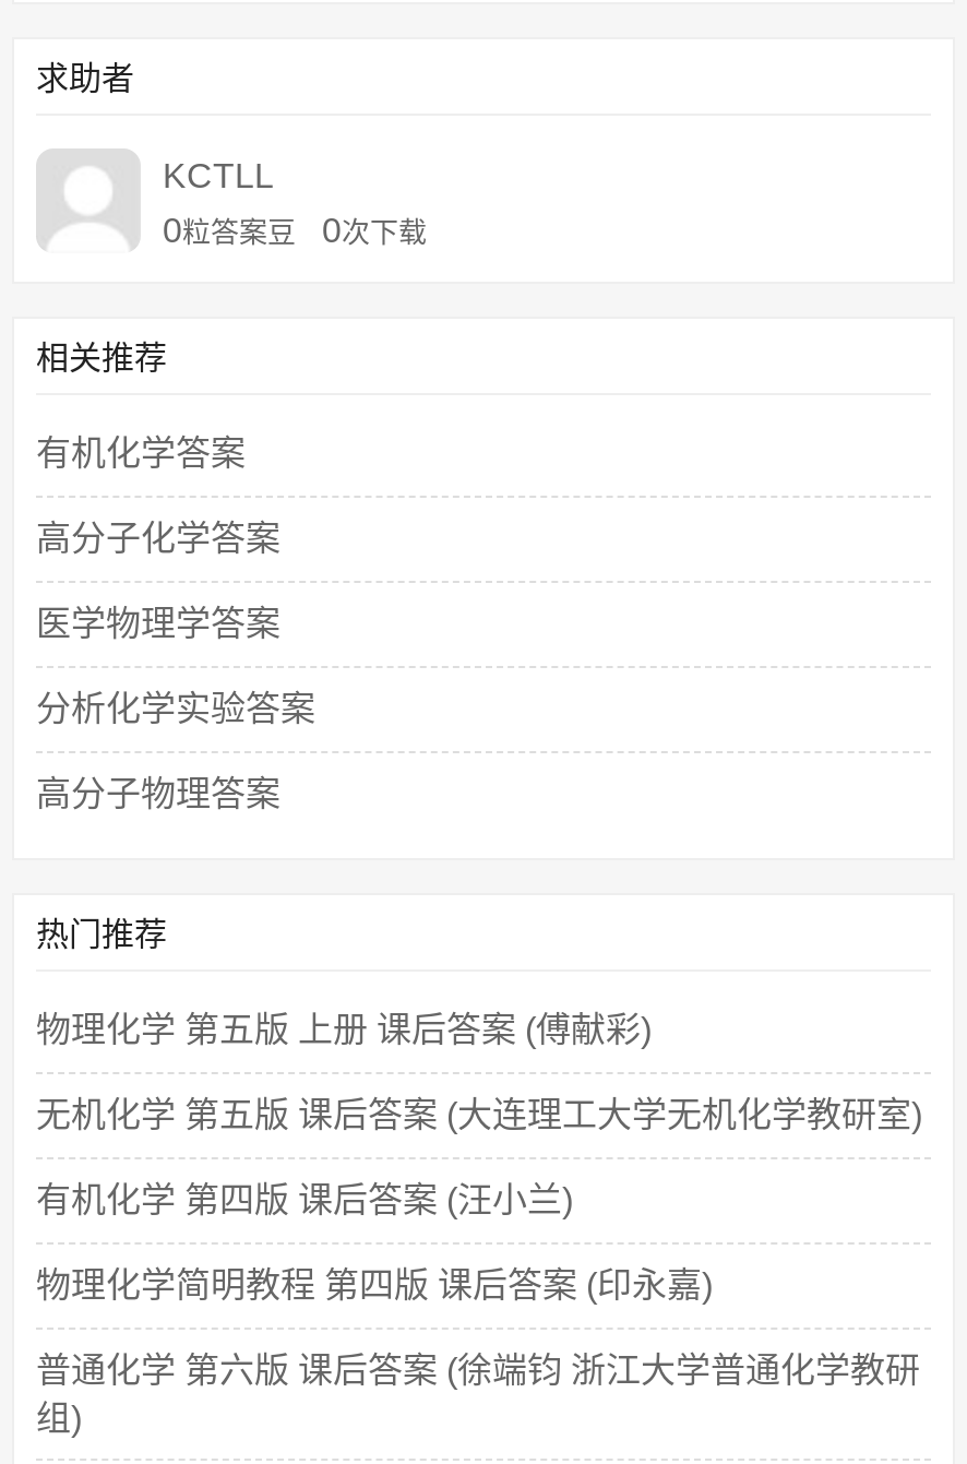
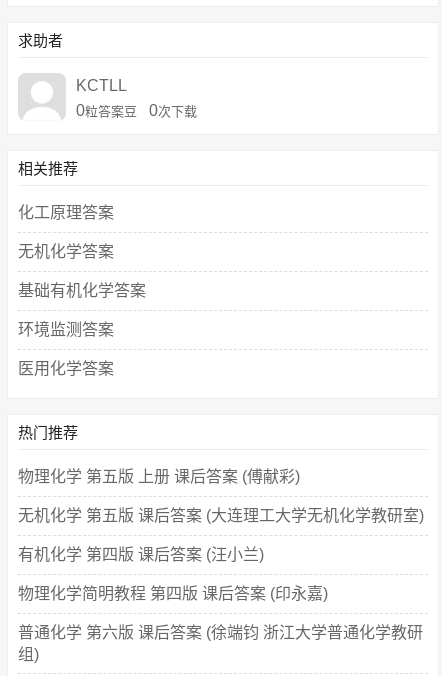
[36,435,246,472] 有机化学答案 -> [18,204,114,221] 化工原理答案
[36,520,280,557] 高分子化学答案 -> [18,243,114,260] 无机化学答案
[36,605,280,642] 医学物理学答案 -> [18,282,146,299] 基础有机化学答案
[36,690,315,727] 分析化学实验答案 -> [18,321,114,338] 环境监测答案
[36,775,280,812] 高分子物理答案 -> [18,360,114,377] 医用化学答案

